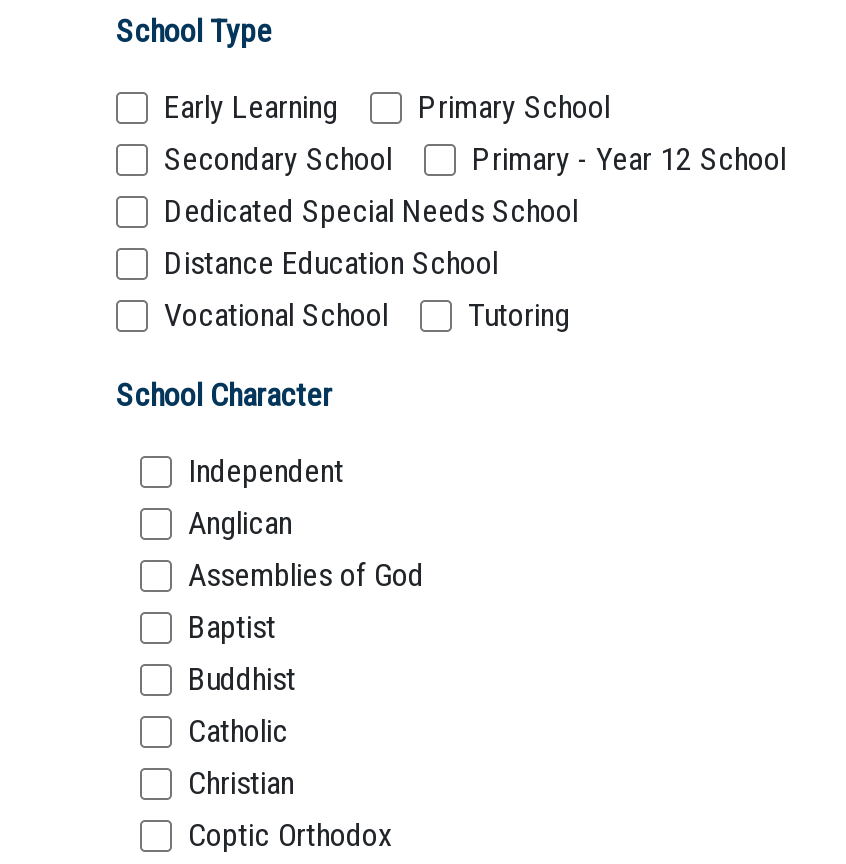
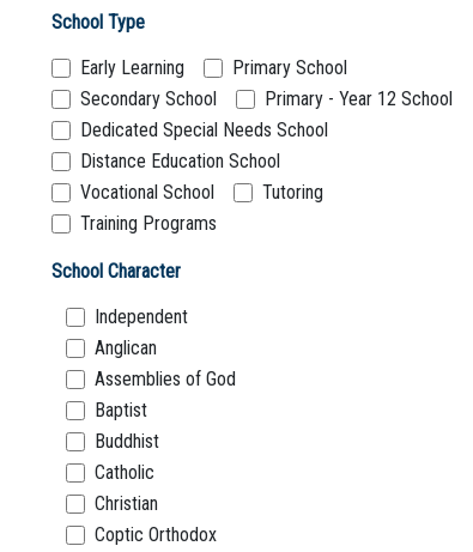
none -> [80,212,217,235] Training Programs

